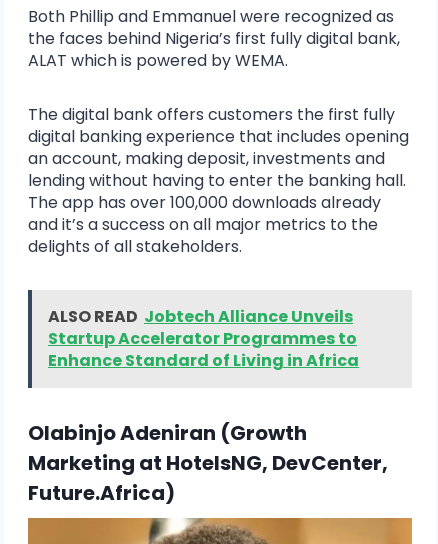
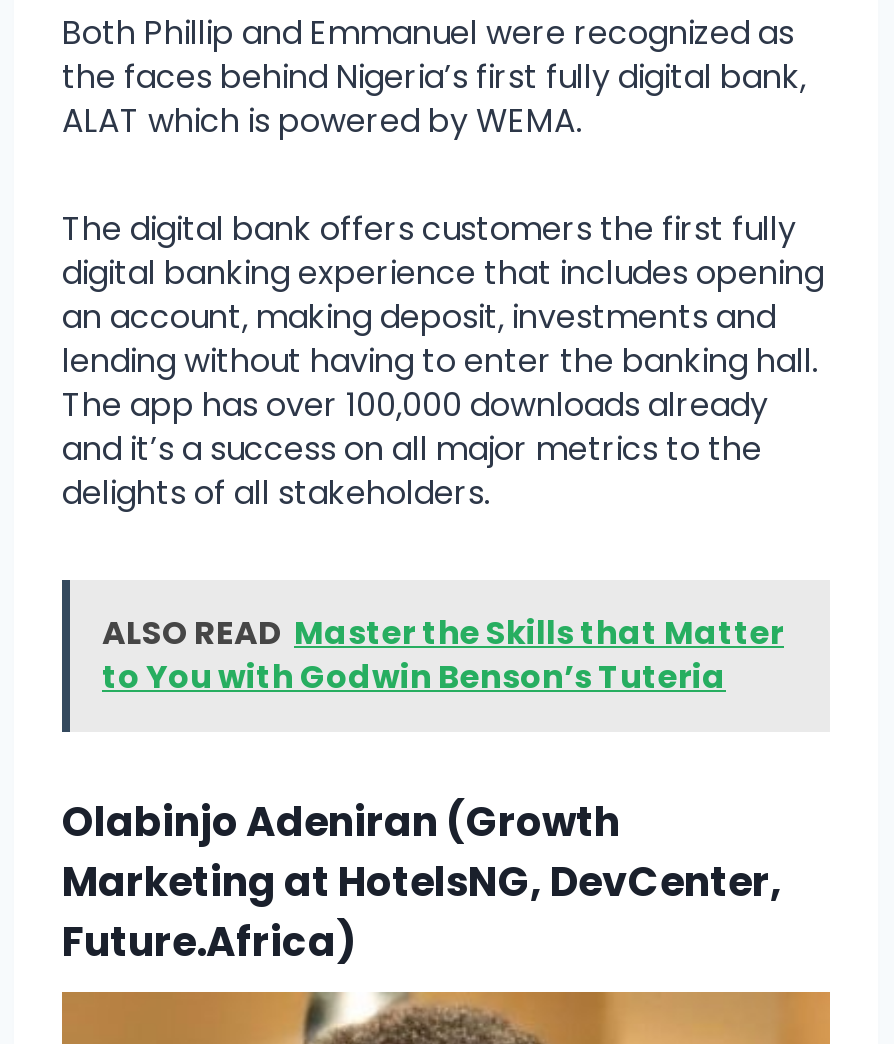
[48,305,359,372] ALSO READ Jobtech Alliance Unveils | Startup Accelerator Programmes to | Enhance Standard of Living in Africa -> [102,609,784,699] ALSO READ Master the Skills that Matter | to You with Godwin Benson’s Tuteria

